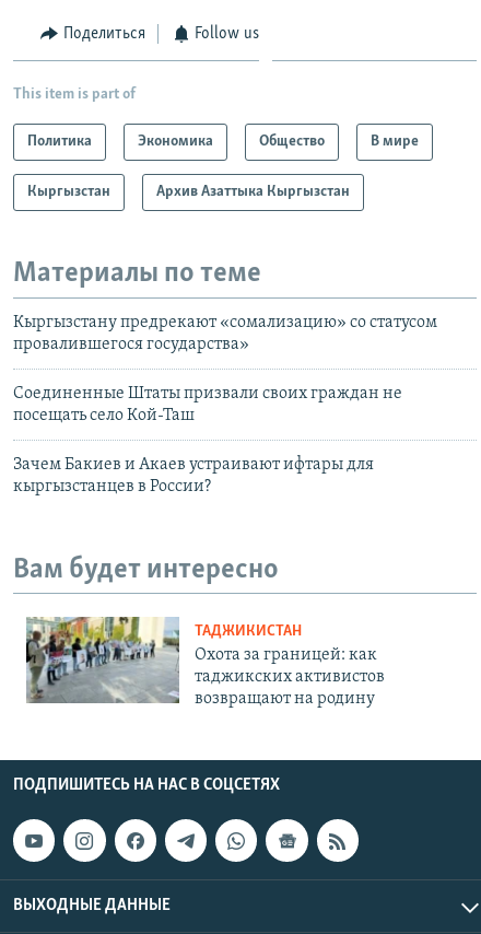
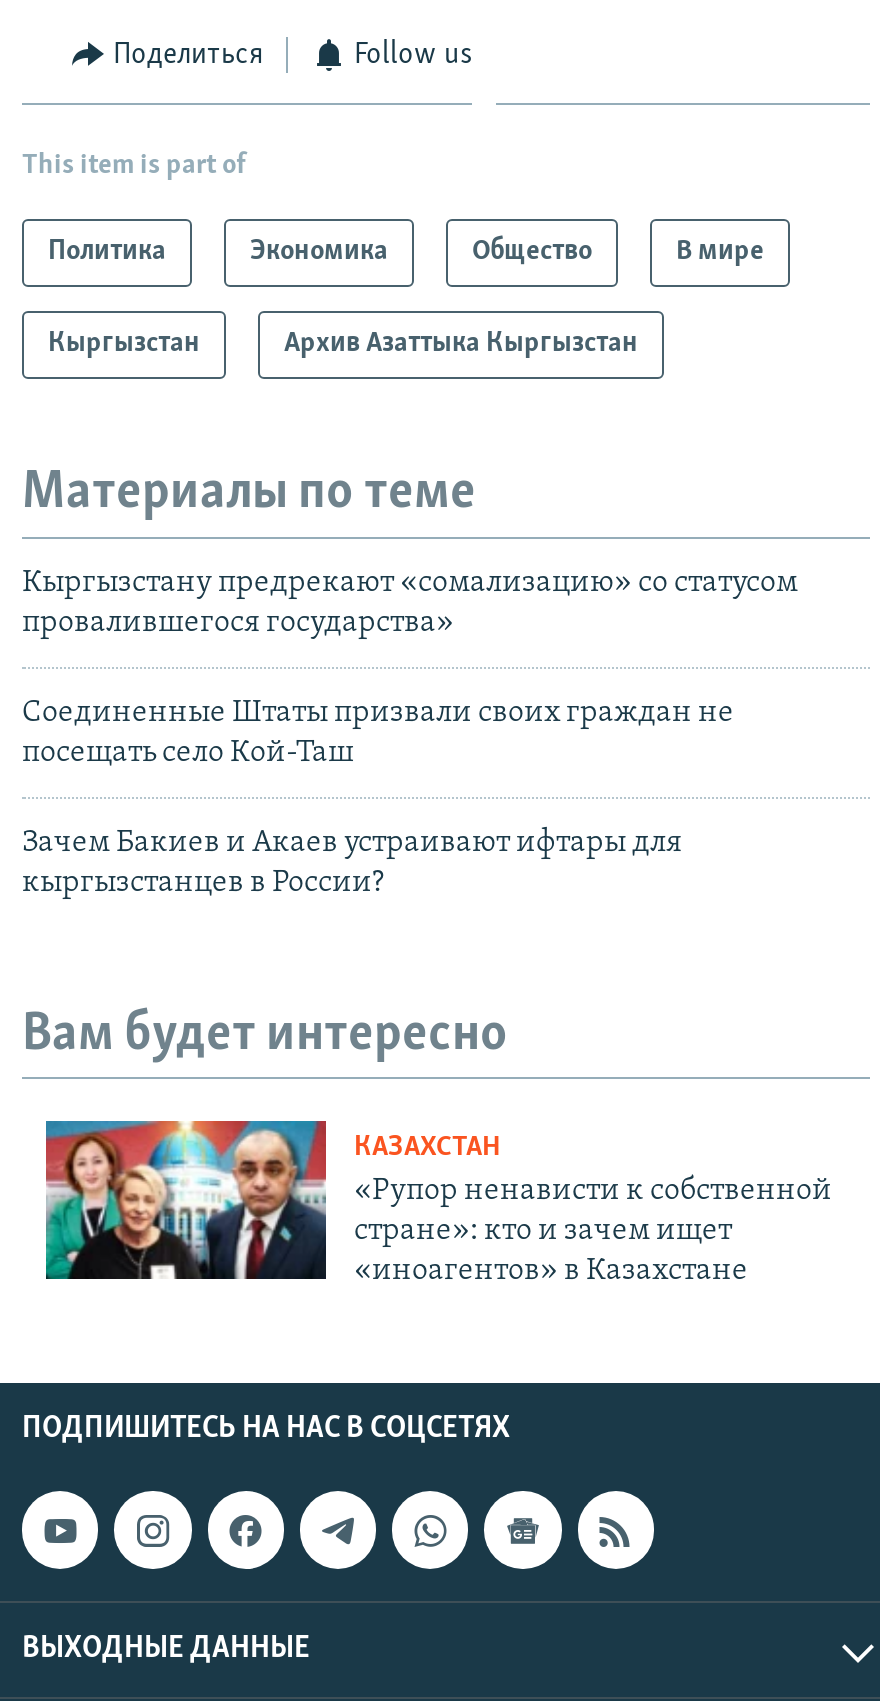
[25,616,385,708] [image] | ТАДЖИКИСТАН | Охота за границей: как | таджикских активистов | возвращают на родину -> [44,1119,832,1288] [image] | КАЗАХСТАН | «Рупор ненависти к собственной | стране»: кто и зачем ищет | «иноагентов» в Казахстане

